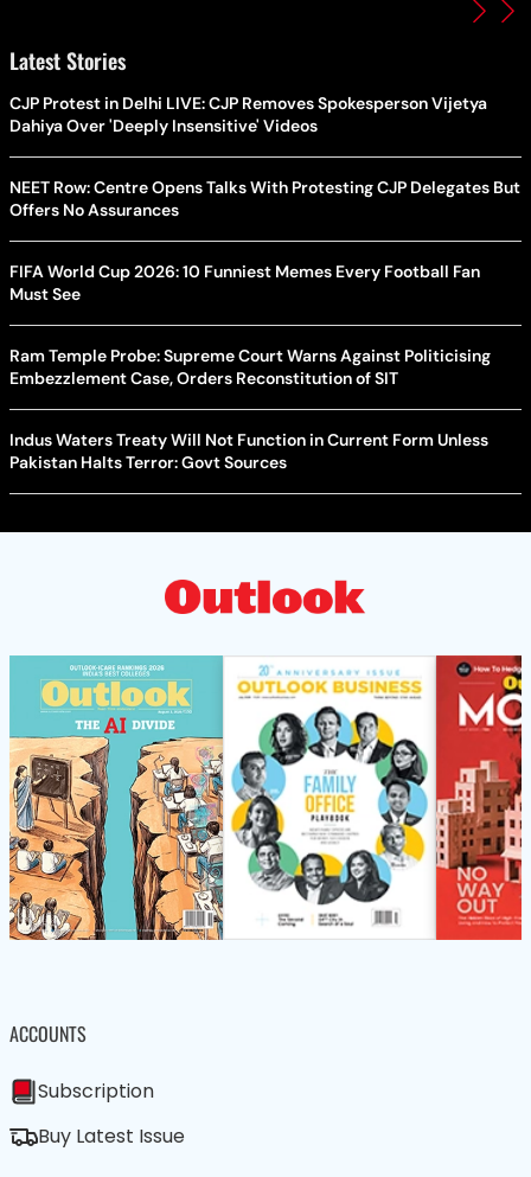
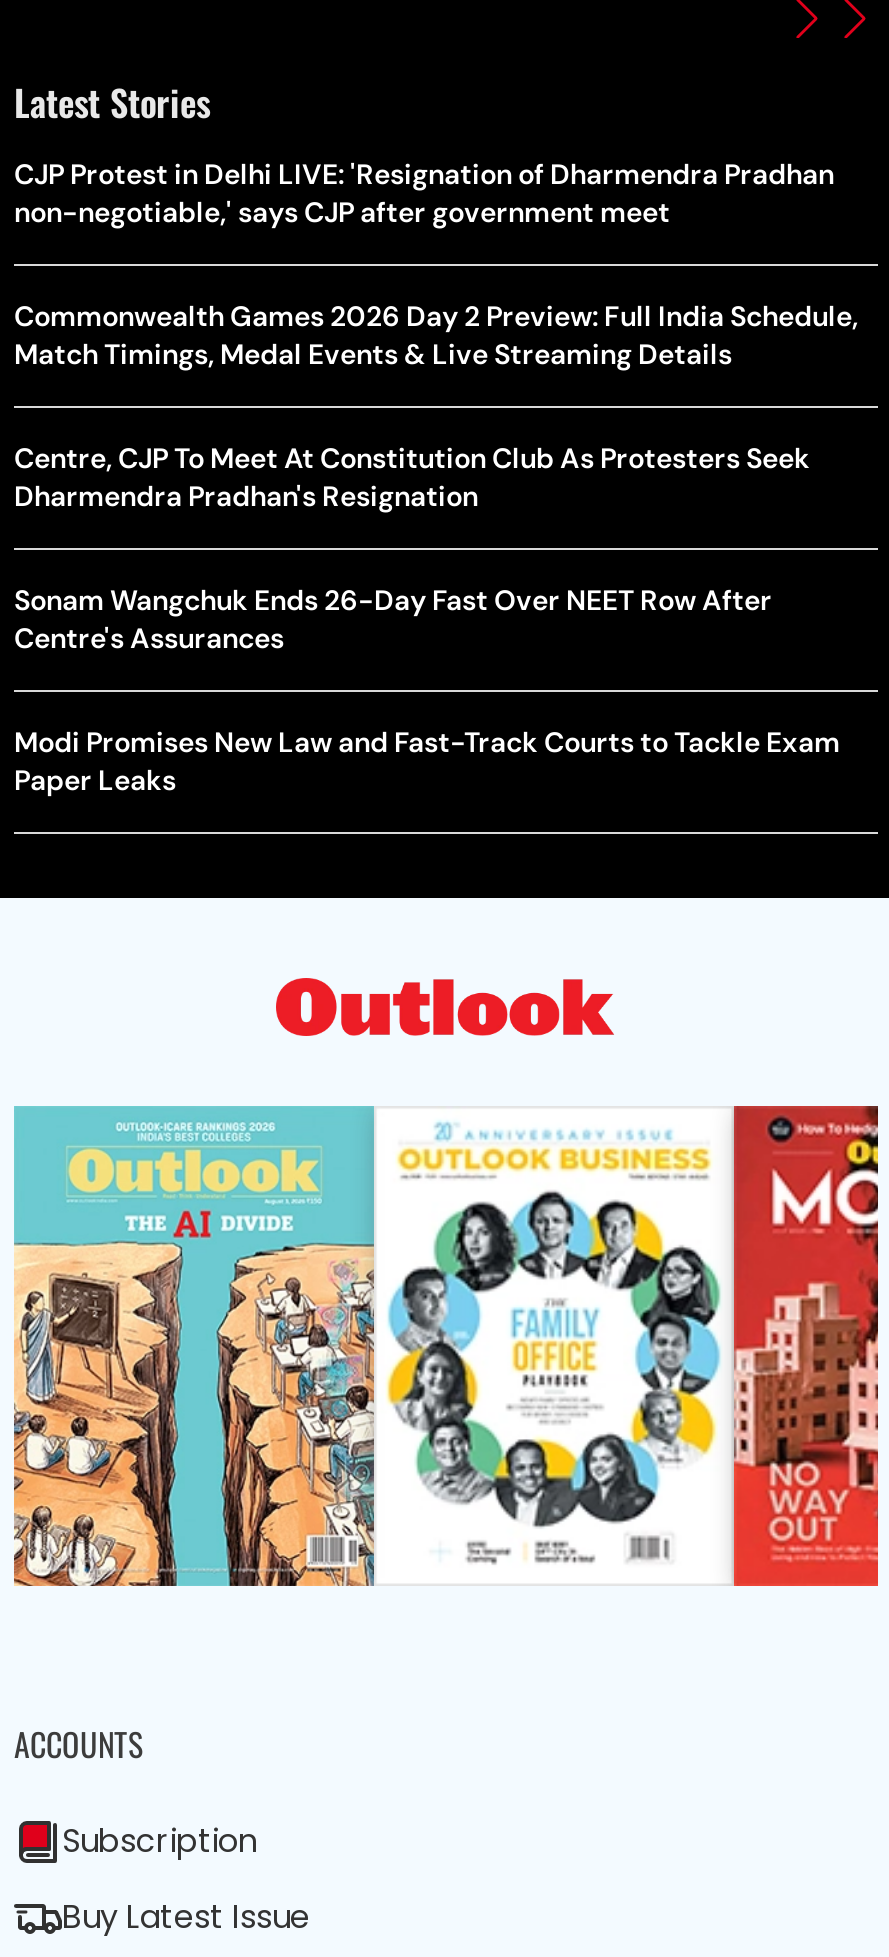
[9,92,487,136] CJP Protest in Delhi LIVE: CJP Removes Spokesperson Vijetya | Dahiya Over 'Deeply Insensitive' Videos -> [14,156,834,230] CJP Protest in Delhi LIVE: 'Resignation of Dharmendra Pradhan | non-negotiable,' says CJP after government meet
[9,176,520,220] NEET Row: Centre Opens Talks With Protesting CJP Delegates But | Offers No Assurances -> [14,298,858,372] Commonwealth Games 2026 Day 2 Preview: Full India Schedule, | Match Timings, Medal Events & Live Streaming Details
[9,261,480,304] FIFA World Cup 2026: 10 Funniest Memes Every Football Fan | Must See -> [14,440,810,514] Centre, CJP To Meet At Constitution Club As Protesters Seek | Dharmendra Pradhan's Resignation
[9,345,491,389] Ram Temple Probe: Supreme Court Warns Against Politicising | Embezzlement Case, Orders Reconstitution of SIT -> [14,582,772,656] Sonam Wangchuk Ends 26-Day Fast Over NEET Row After | Centre's Assurances
[9,429,488,473] Indus Waters Treaty Will Not Function in Current Form Unless | Pakistan Halts Terror: Govt Sources -> [14,724,840,798] Modi Promises New Law and Fast-Track Courts to Tackle Exam | Paper Leaks

